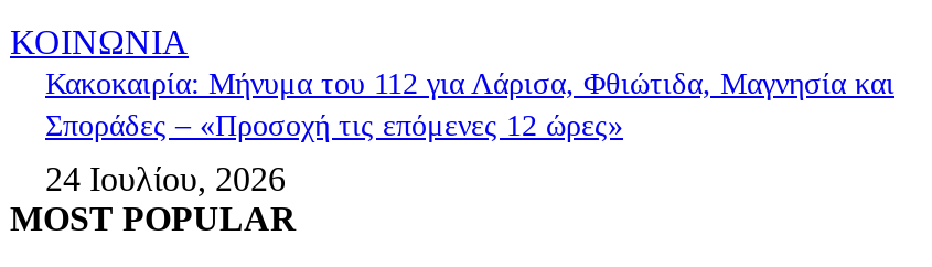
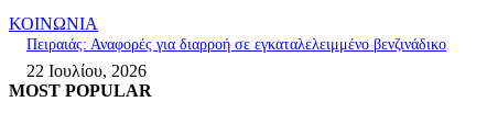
[45,68,894,143] Κακοκαιρία: Μήνυμα του 112 για Λάρισα, Φθιώτιδα, Μαγνησία και | Σποράδες – «Προσοχή τις επόμενες 12 ώρες» -> [26,36,446,53] Πειραιάς: Αναφορές για διαρροή σε εγκαταλελειμμένο βενζινάδικο
[45,160,286,198] 24 Ιουλίου, 2026 -> [26,62,147,80] 22 Ιουλίου, 2026

